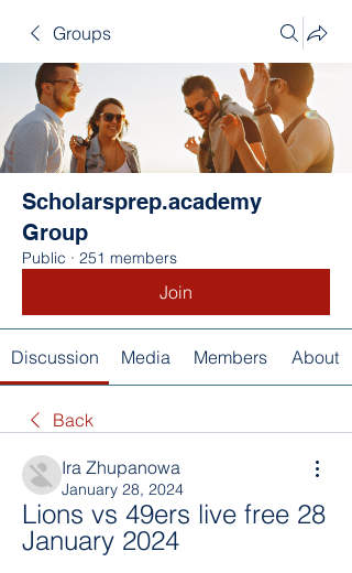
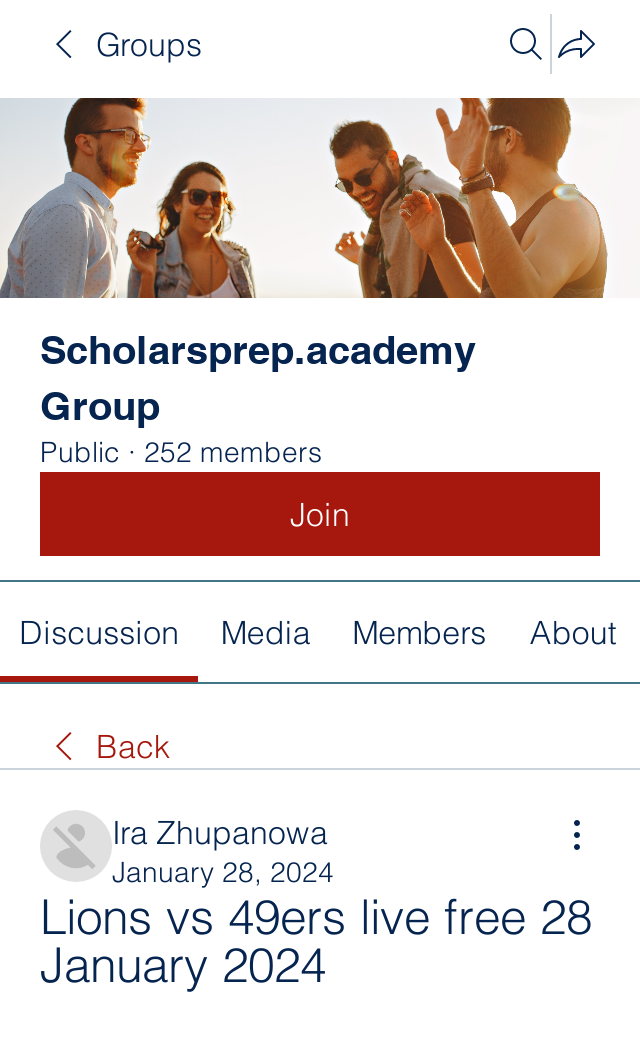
[22,247,177,267] Public · 251 members -> [40,433,322,469] Public · 252 members

